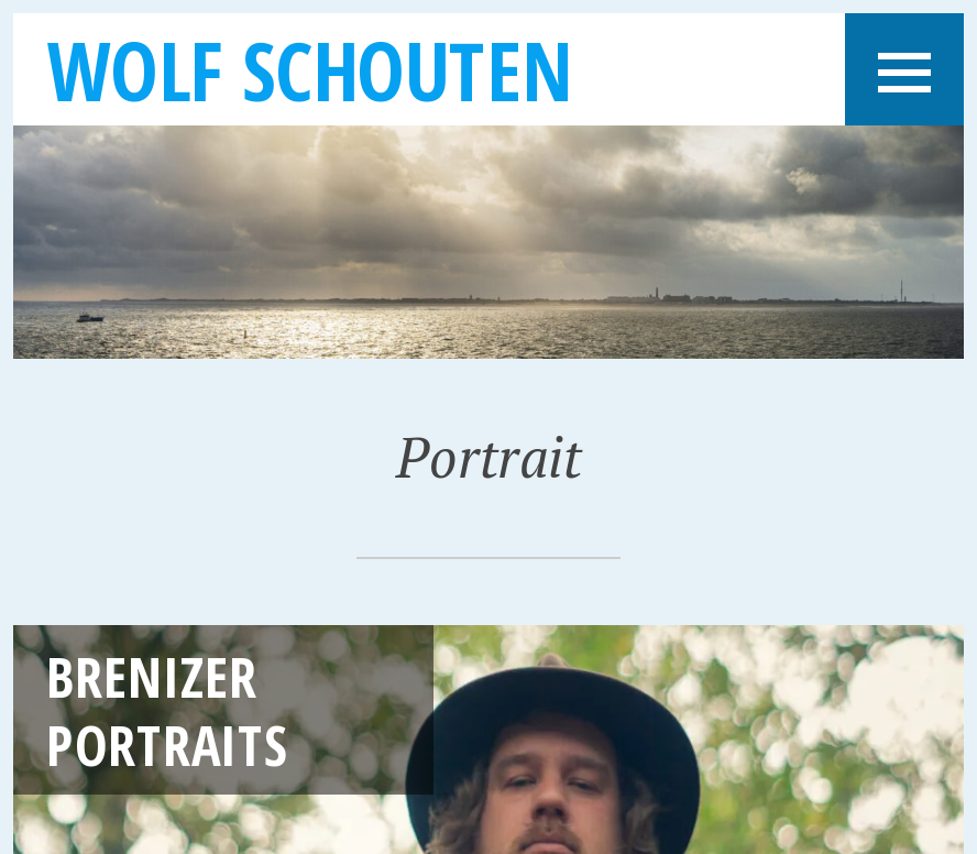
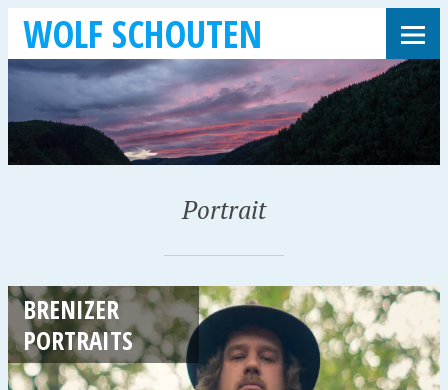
[11,123,964,361] [image] -> [8,58,440,166] [image]

